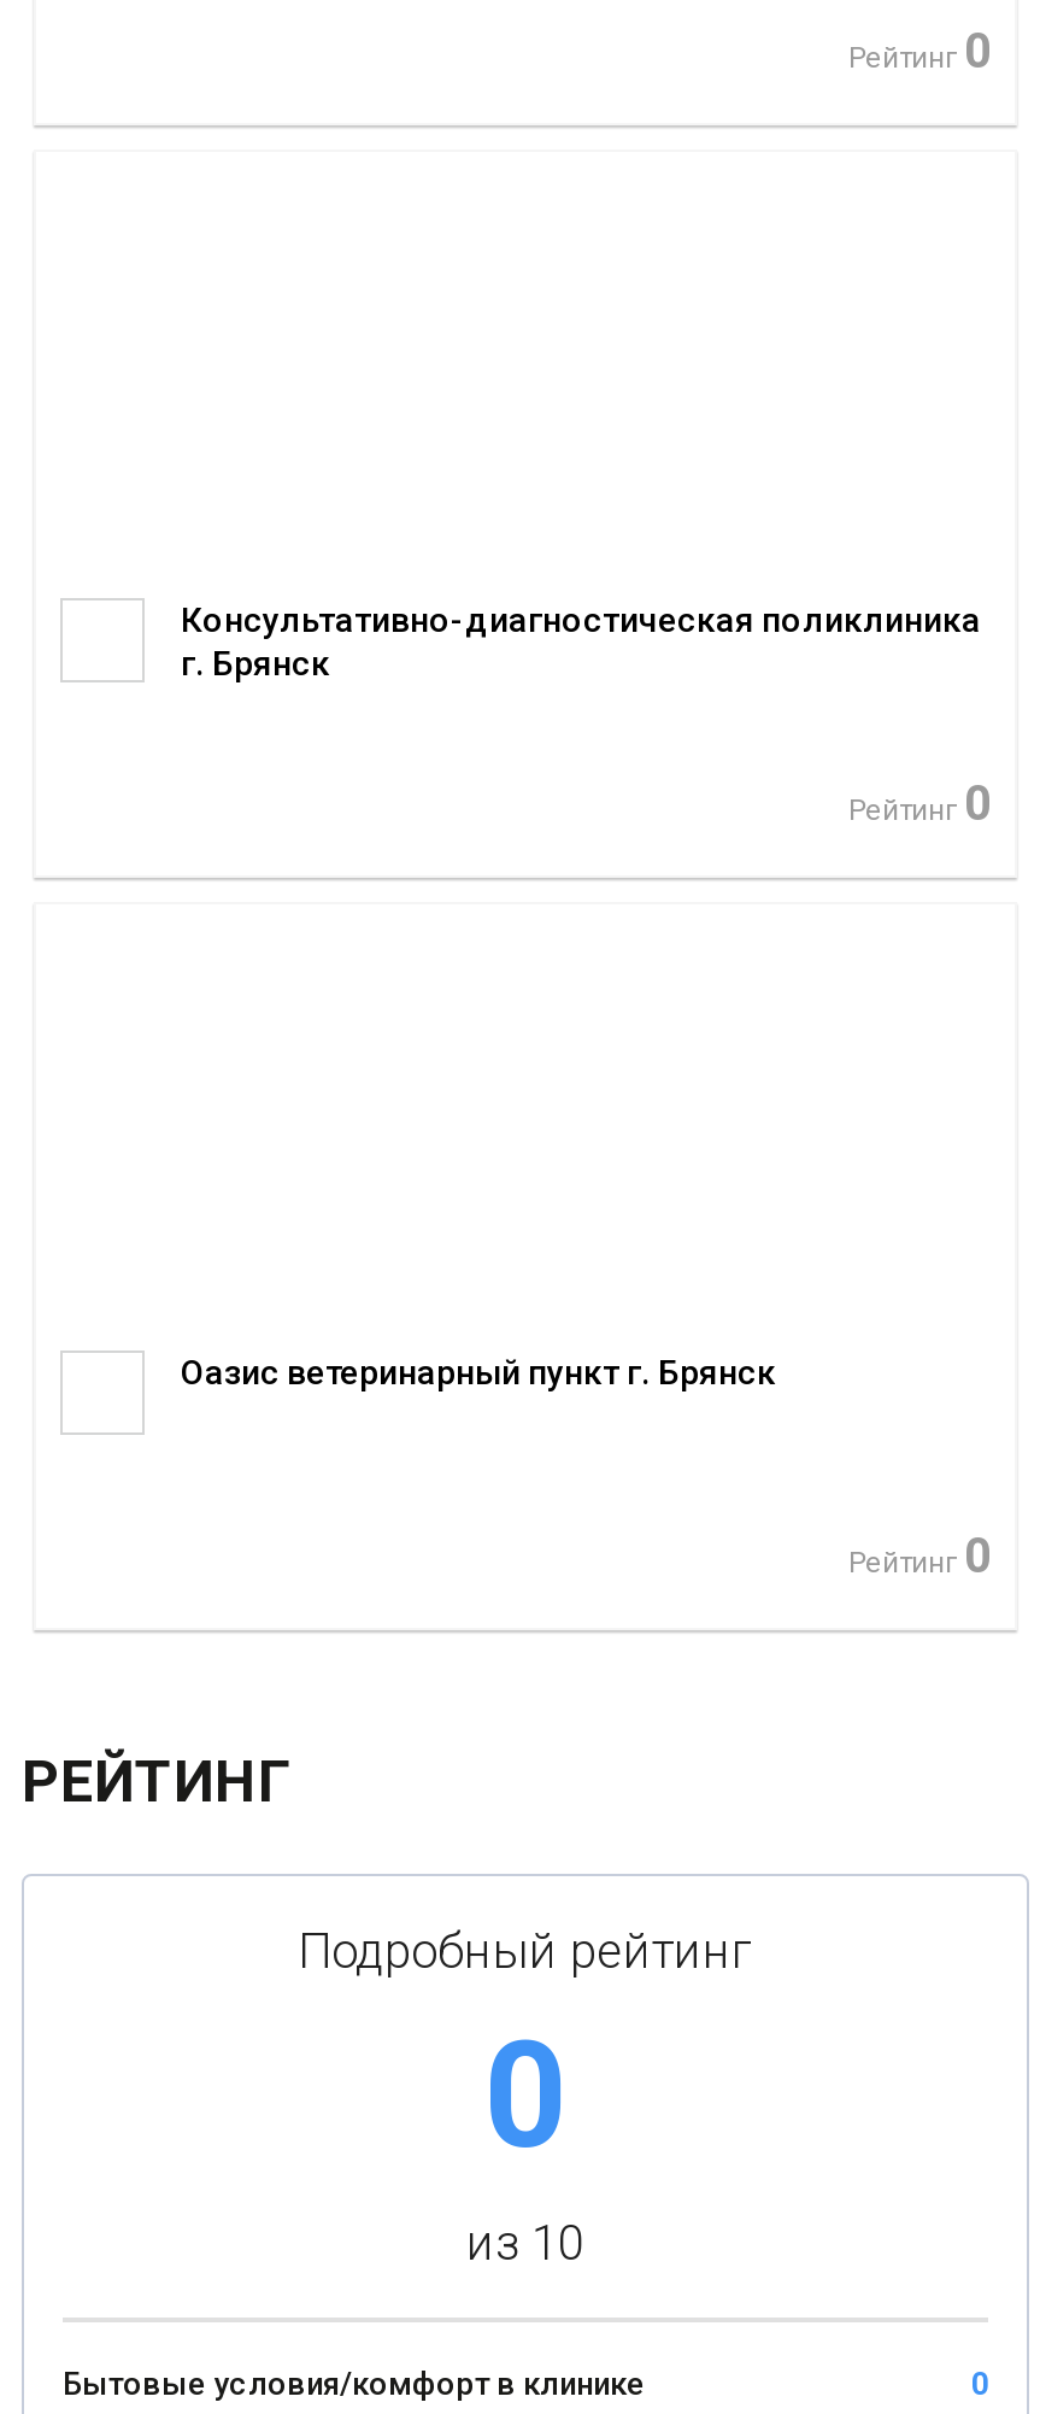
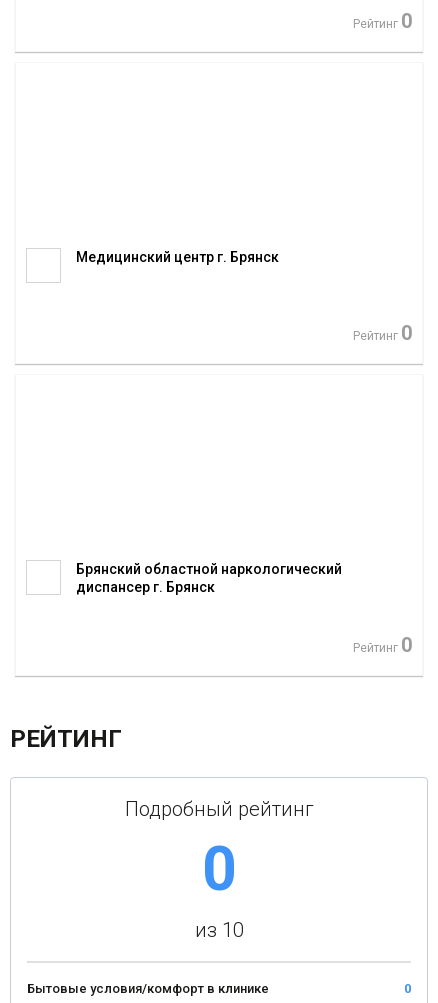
[181,600,981,682] Консультативно-диагностическая поликлиника | г. Брянск -> [76,249,279,265] Медицинский центр г. Брянск
[181,1353,776,1391] Оазис ветеринарный пункт г. Брянск -> [76,561,342,595] Брянский областной наркологический | диспансер г. Брянск

